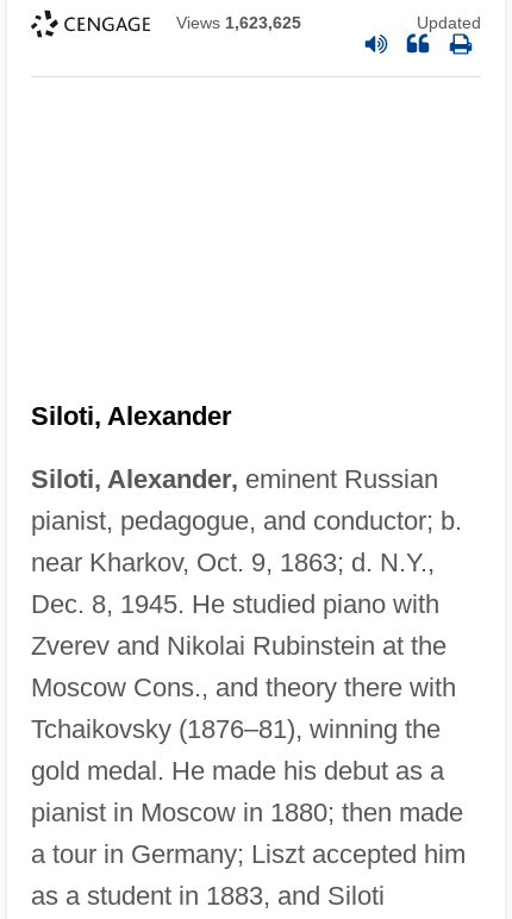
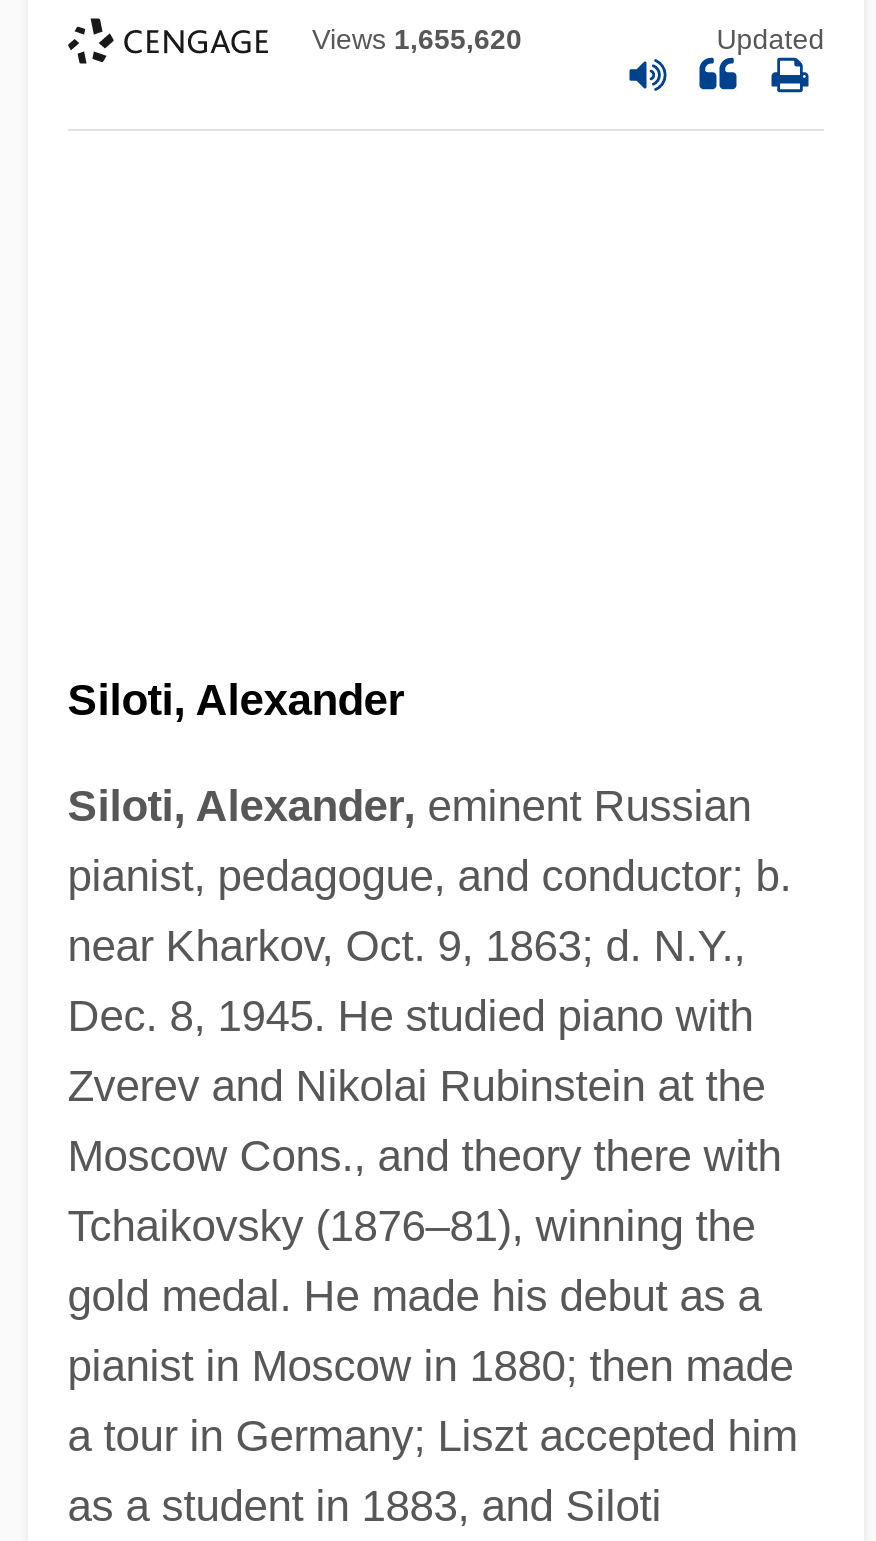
[176,14,301,33] Views 1,623,625 -> [312,24,522,56] Views 1,655,620

